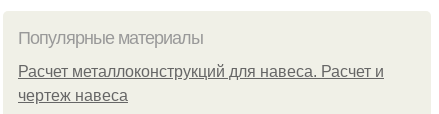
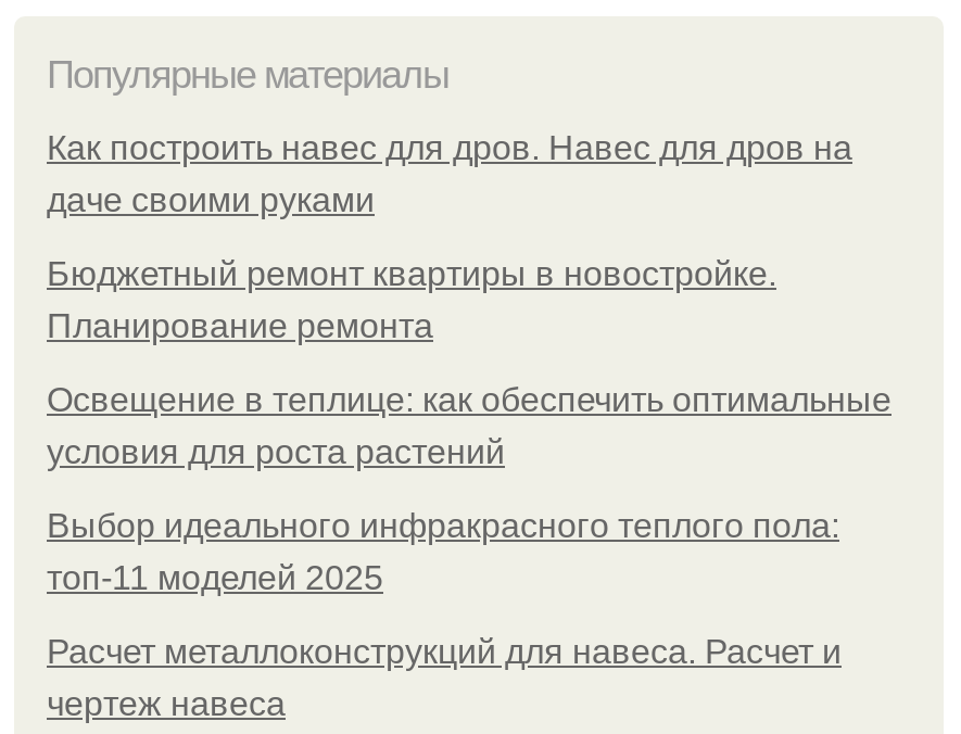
none -> [47,130,892,597] Как построить навес для дров. Навес для дров на | даче своими руками | Бюджетный ремонт квартиры в новостройке. | Планирование ремонта | Освещение в теплице: как обеспечить оптимальные | условия для роста растений | Выбор идеального инфракрасного теплого пола: | топ-11 моделей 2025

